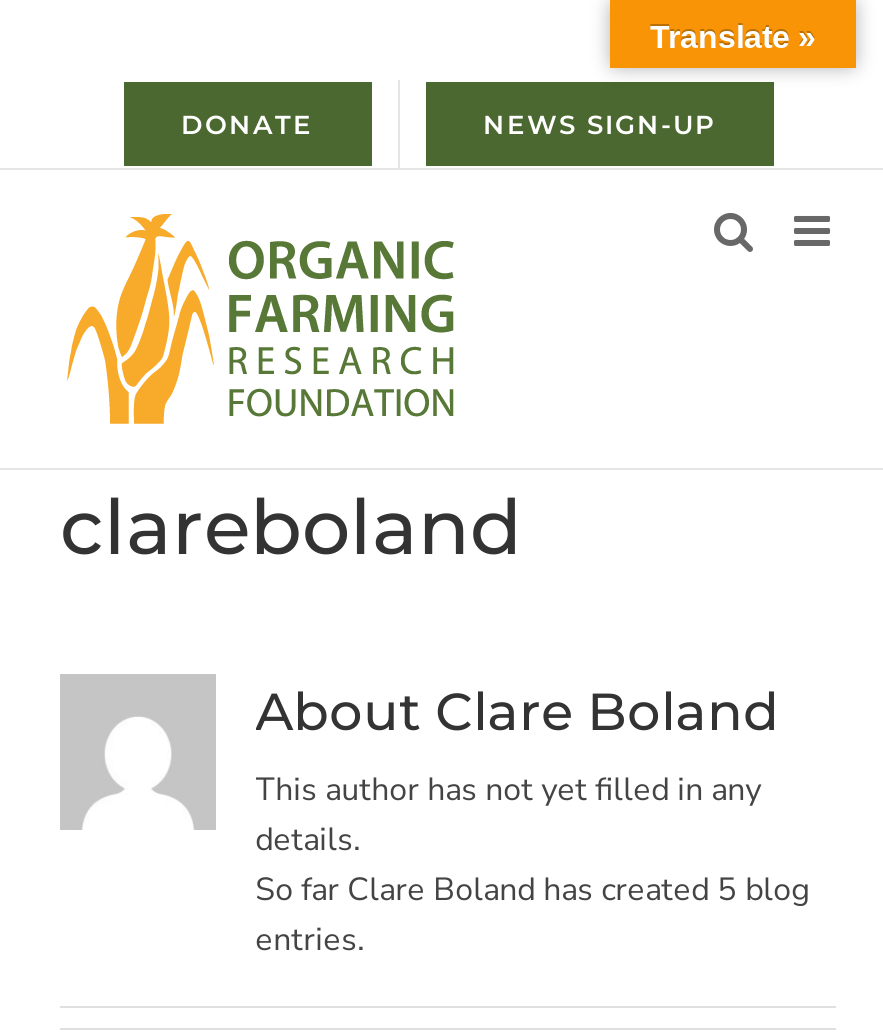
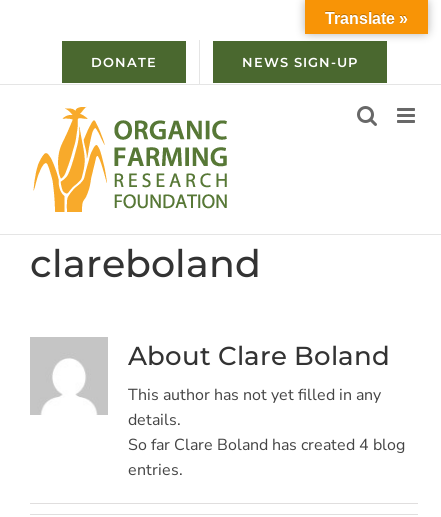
[255,867,809,911] So far Clare Boland has created 5 blog -> [128,433,405,455] So far Clare Boland has created 4 blog

